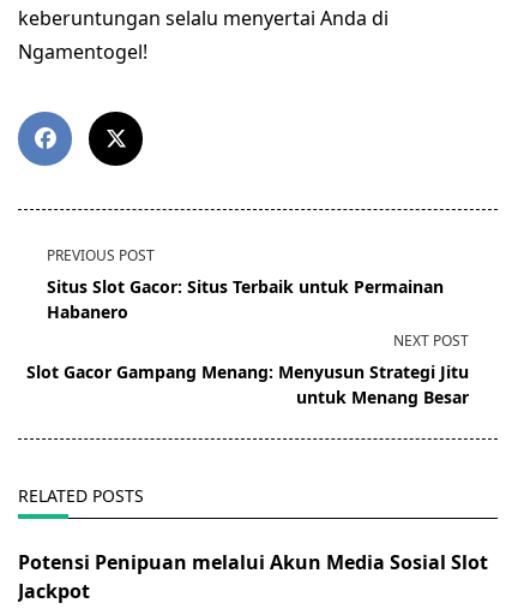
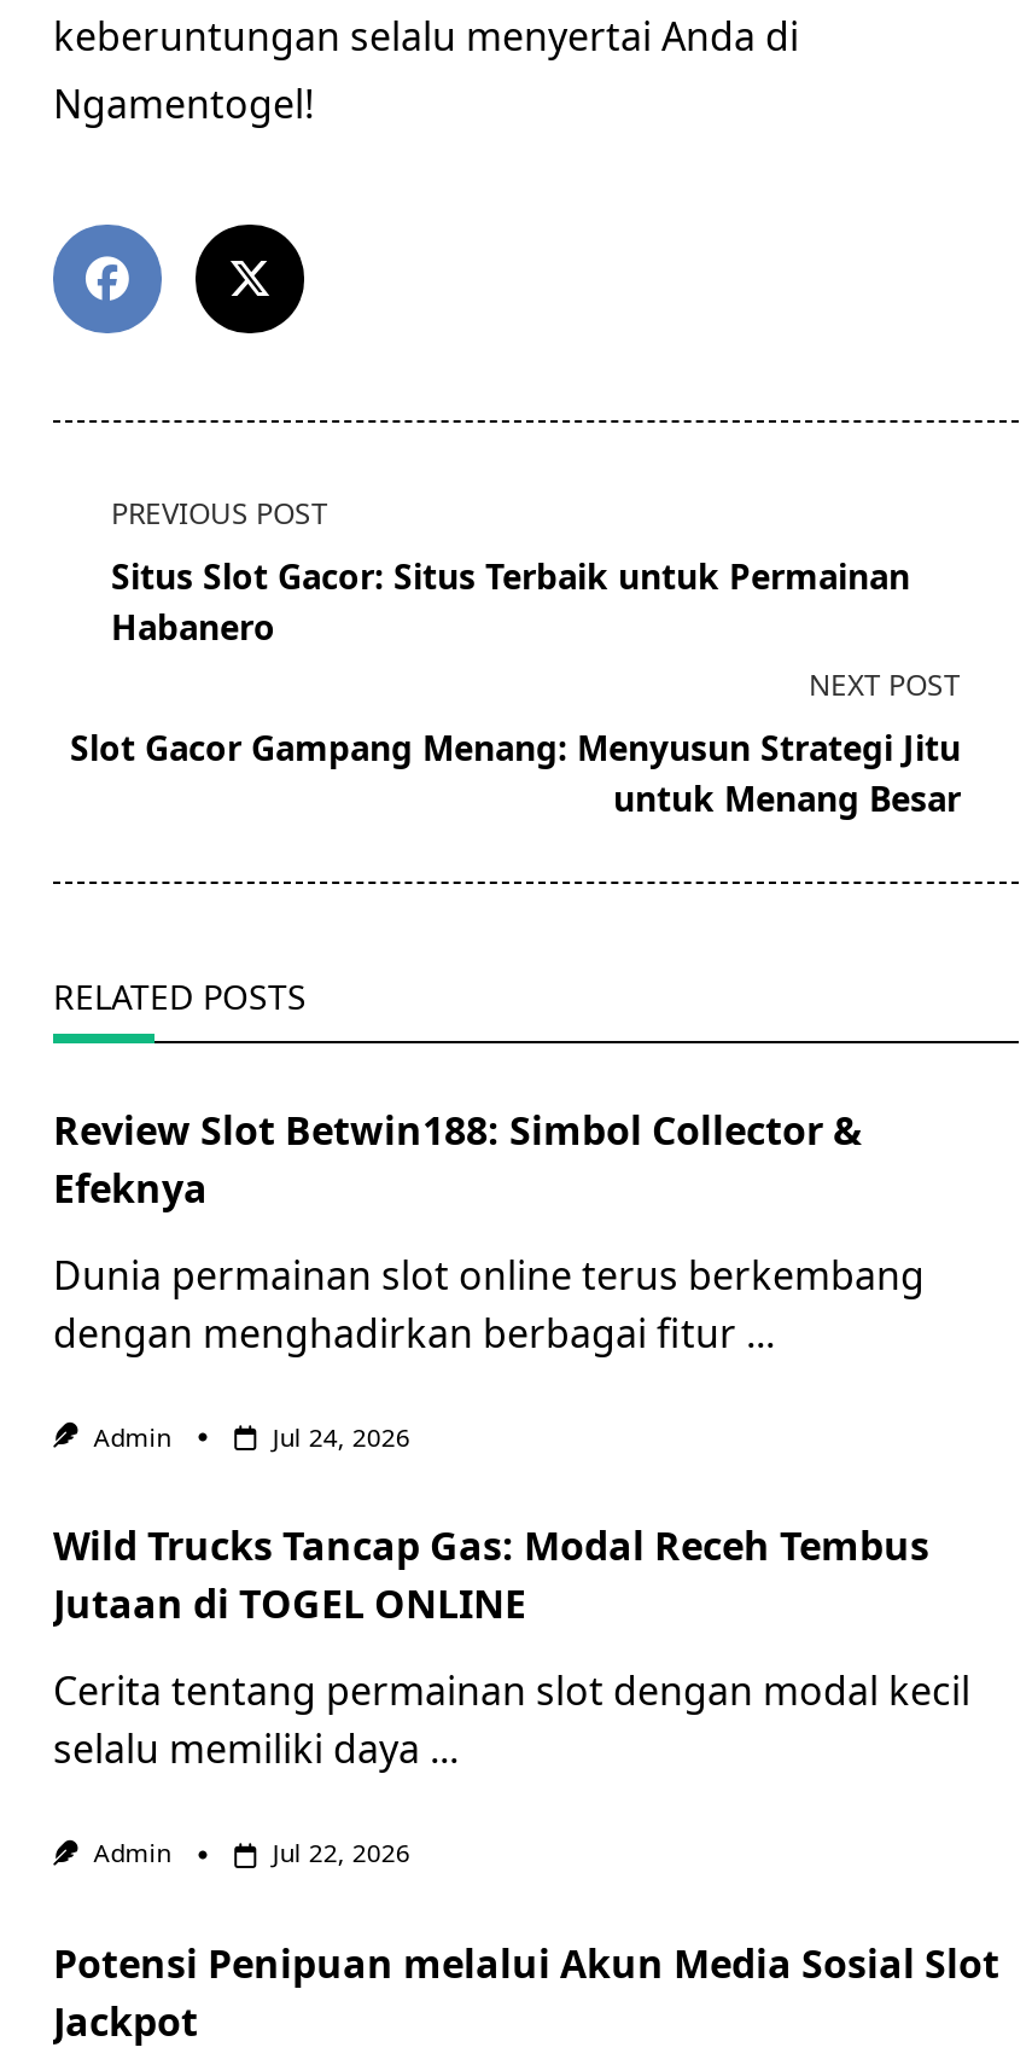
none -> [53,1104,970,1870] Review Slot Betwin188: Simbol Collector & | Efeknya | Dunia permainan slot online terus berkembang | dengan menghadirkan berbagai fitur ... | Admin | Jul 24, 2026 | Wild Trucks Tancap Gas: Modal Receh Tembus | Jutaan di TOGEL ONLINE | Cerita tentang permainan slot dengan modal kecil | selalu memiliki daya ... | Admin | Jul 22, 2026

